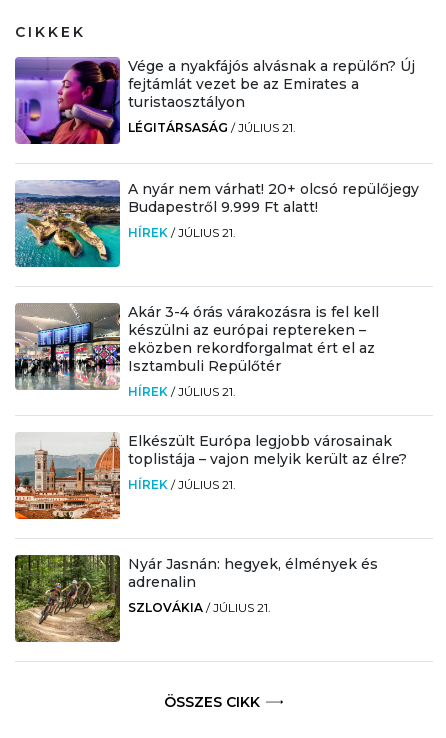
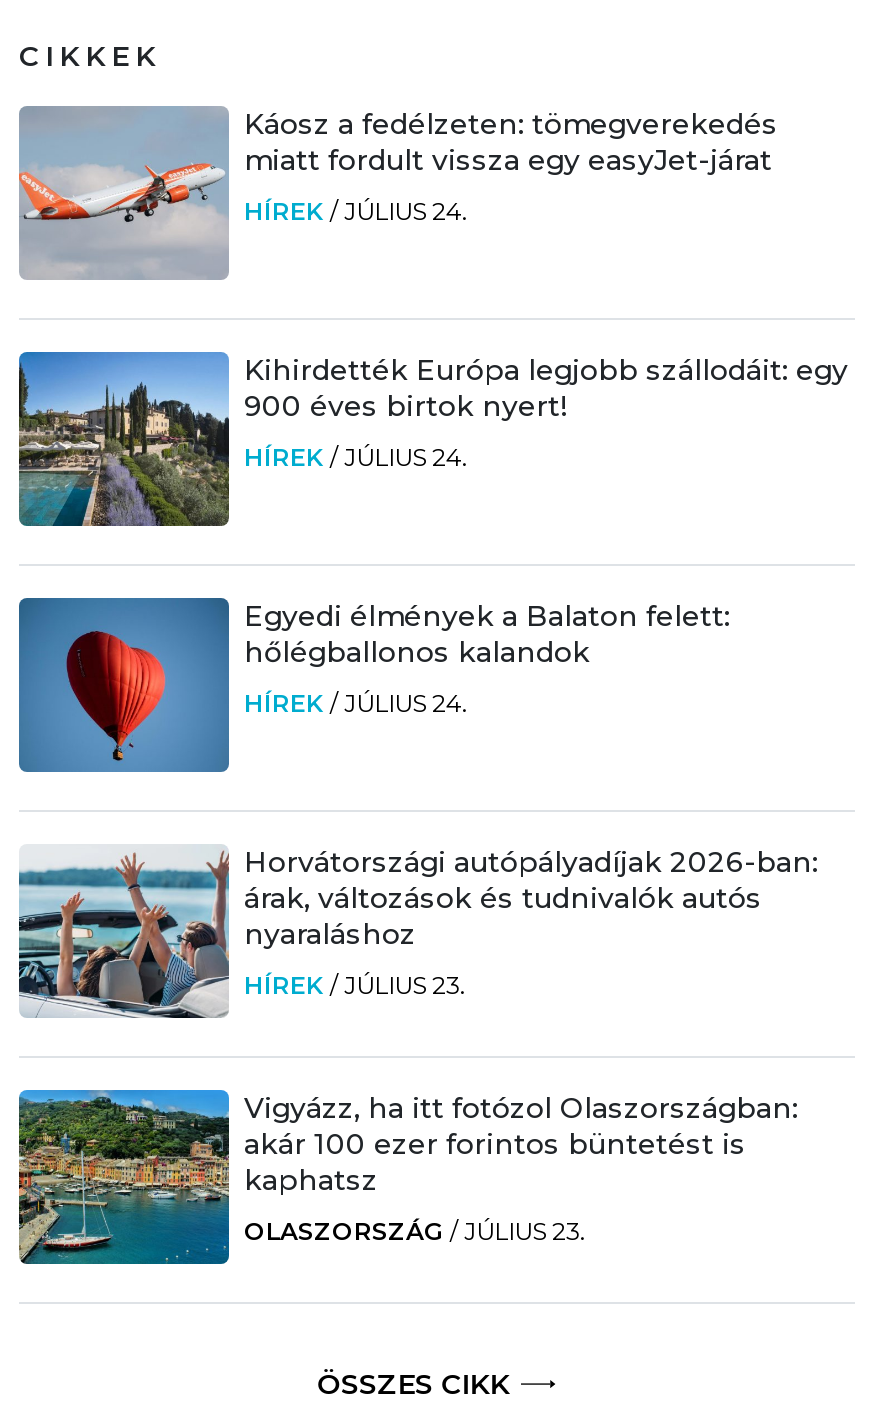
[15,57,414,145] [image] | Vége a nyakfájós alvásnak a repülőn? Új | fejtámlát vezet be az Emirates a | turistaosztályon -> [17,106,778,280] [image] | Káosz a fedélzeten: tömegverekedés | miatt fordult vissza egy easyJet-járat
[127,120,295,135] LÉGITÁRSASÁG /JÚLIUS 21. -> [244,196,468,226] HÍREK /JÚLIUS 24.
[14,180,418,268] [image] | A nyár nem várhat! 20+ olcsó repülőjegy | Budapestről 9.999 Ft alatt! -> [17,352,848,528] [image] | Kihirdették Európa legjobb szállodáit: egy | 900 éves birtok nyert!
[127,225,235,240] HÍREK /JÚLIUS 21. -> [244,442,468,472] HÍREK /JÚLIUS 24.
[14,302,378,390] [image] | Akár 3-4 órás várakozásra is fel kell | készülni az európai reptereken – | eközben rekordforgalmat ért el az | Isztambuli Repülőtér -> [17,596,730,774] [image] | Egyedi élmények a Balaton felett: | hőlégballonos kalandok
[127,384,235,399] HÍREK /JÚLIUS 21. -> [244,688,468,718] HÍREK /JÚLIUS 24.
[14,432,406,520] [image] | Elkészült Európa legjobb városainak | toplistája – vajon melyik került az élre? -> [17,844,818,1020] [image] | Horvátországi autópályadíjak 2026-ban: | árak, változások és tudnivalók autós | nyaraláshoz
[127,477,235,492] HÍREK /JÚLIUS 21. -> [244,970,466,1000] HÍREK /JÚLIUS 23.
[15,554,377,643] [image] | Nyár Jasnán: hegyek, élmények és | adrenalin -> [17,1088,798,1266] [image] | Vigyázz, ha itt fotózol Olaszországban: | akár 100 ezer forintos büntetést is | kaphatsz
[127,600,270,615] SZLOVÁKIA /JÚLIUS 21. -> [244,1216,586,1246] OLASZORSZÁG /JÚLIUS 23.

